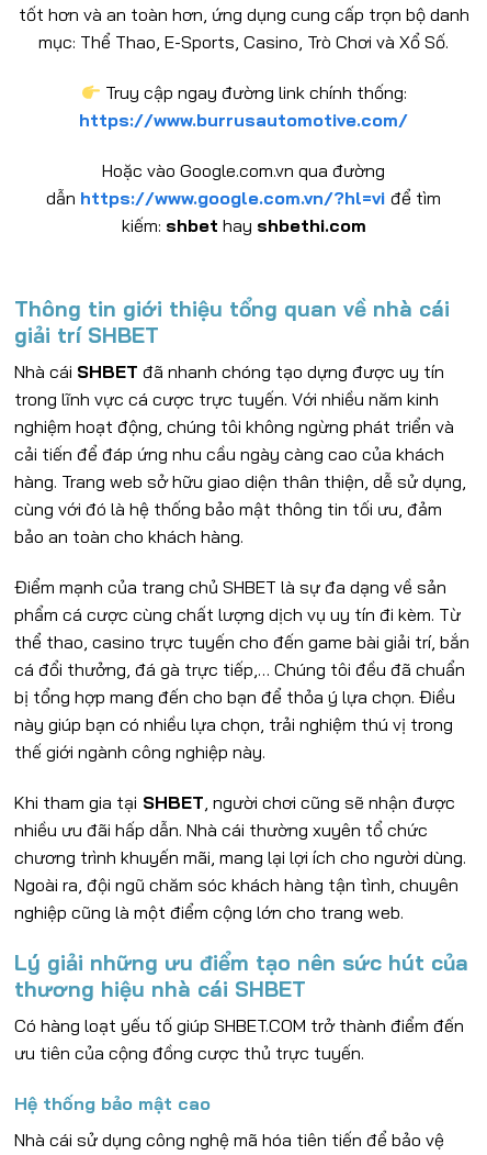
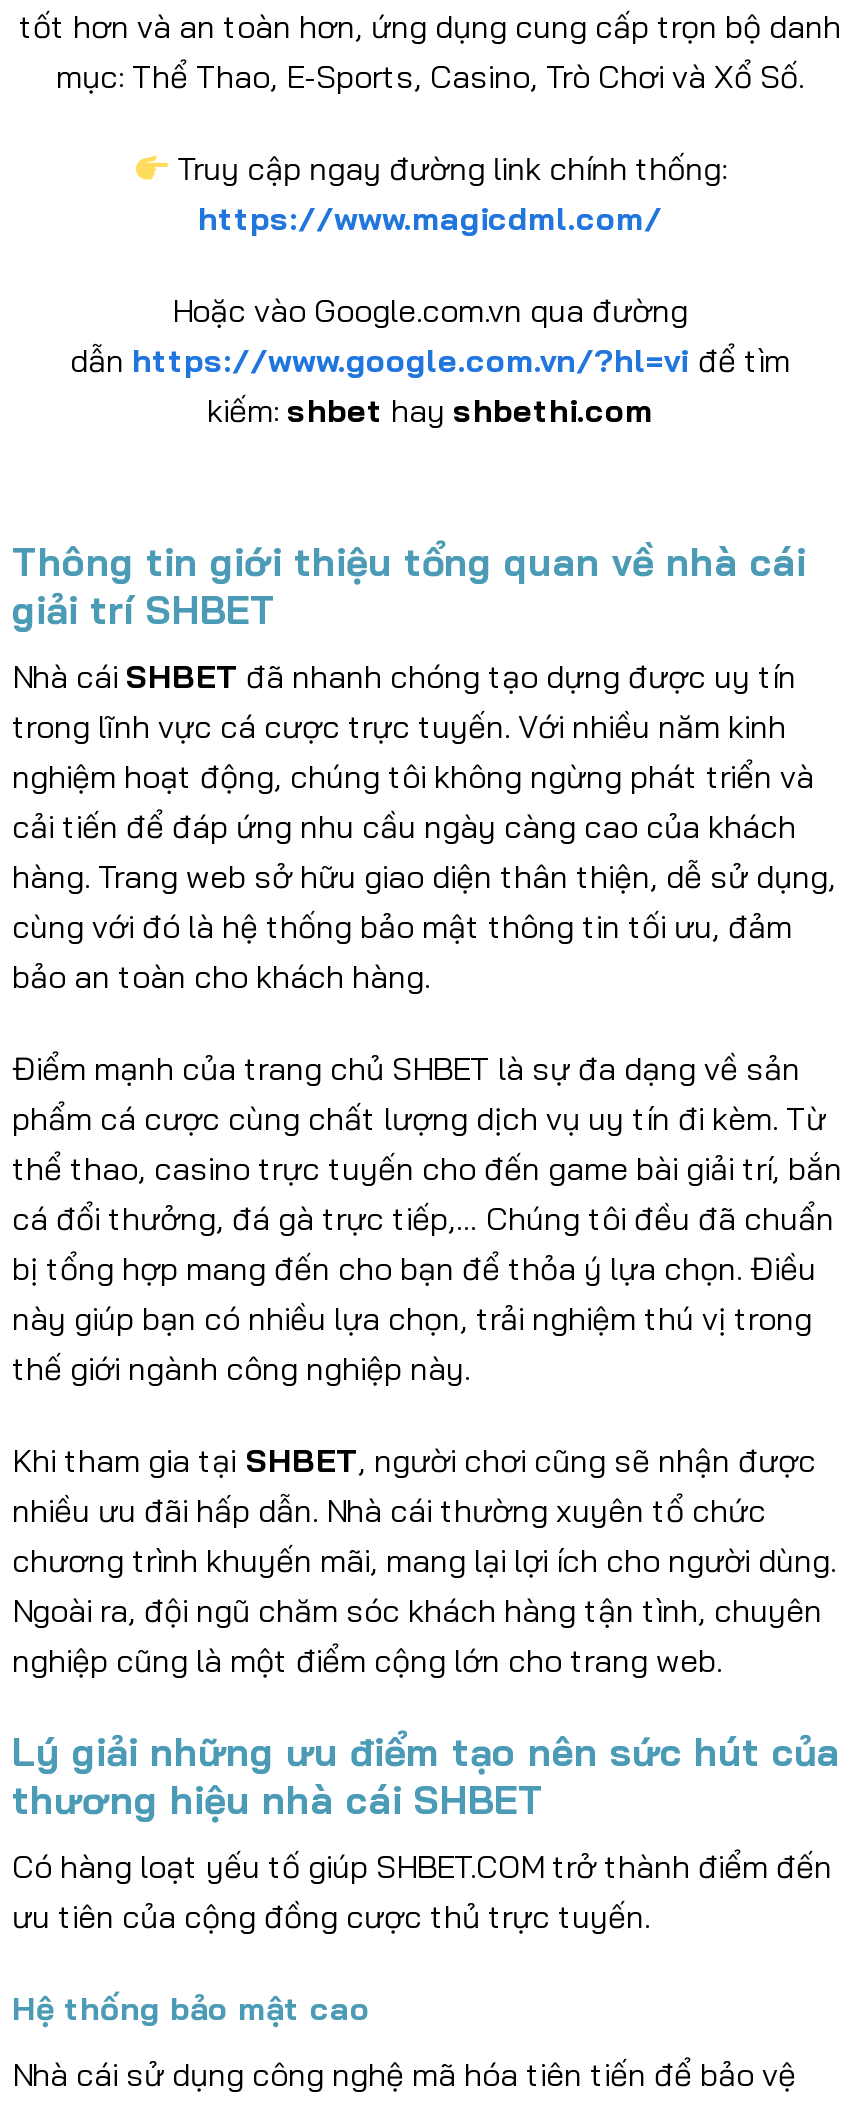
[79,109,408,131] https://www.burrusautomotive.com/ -> [198,198,662,238] https://www.magicdml.com/

